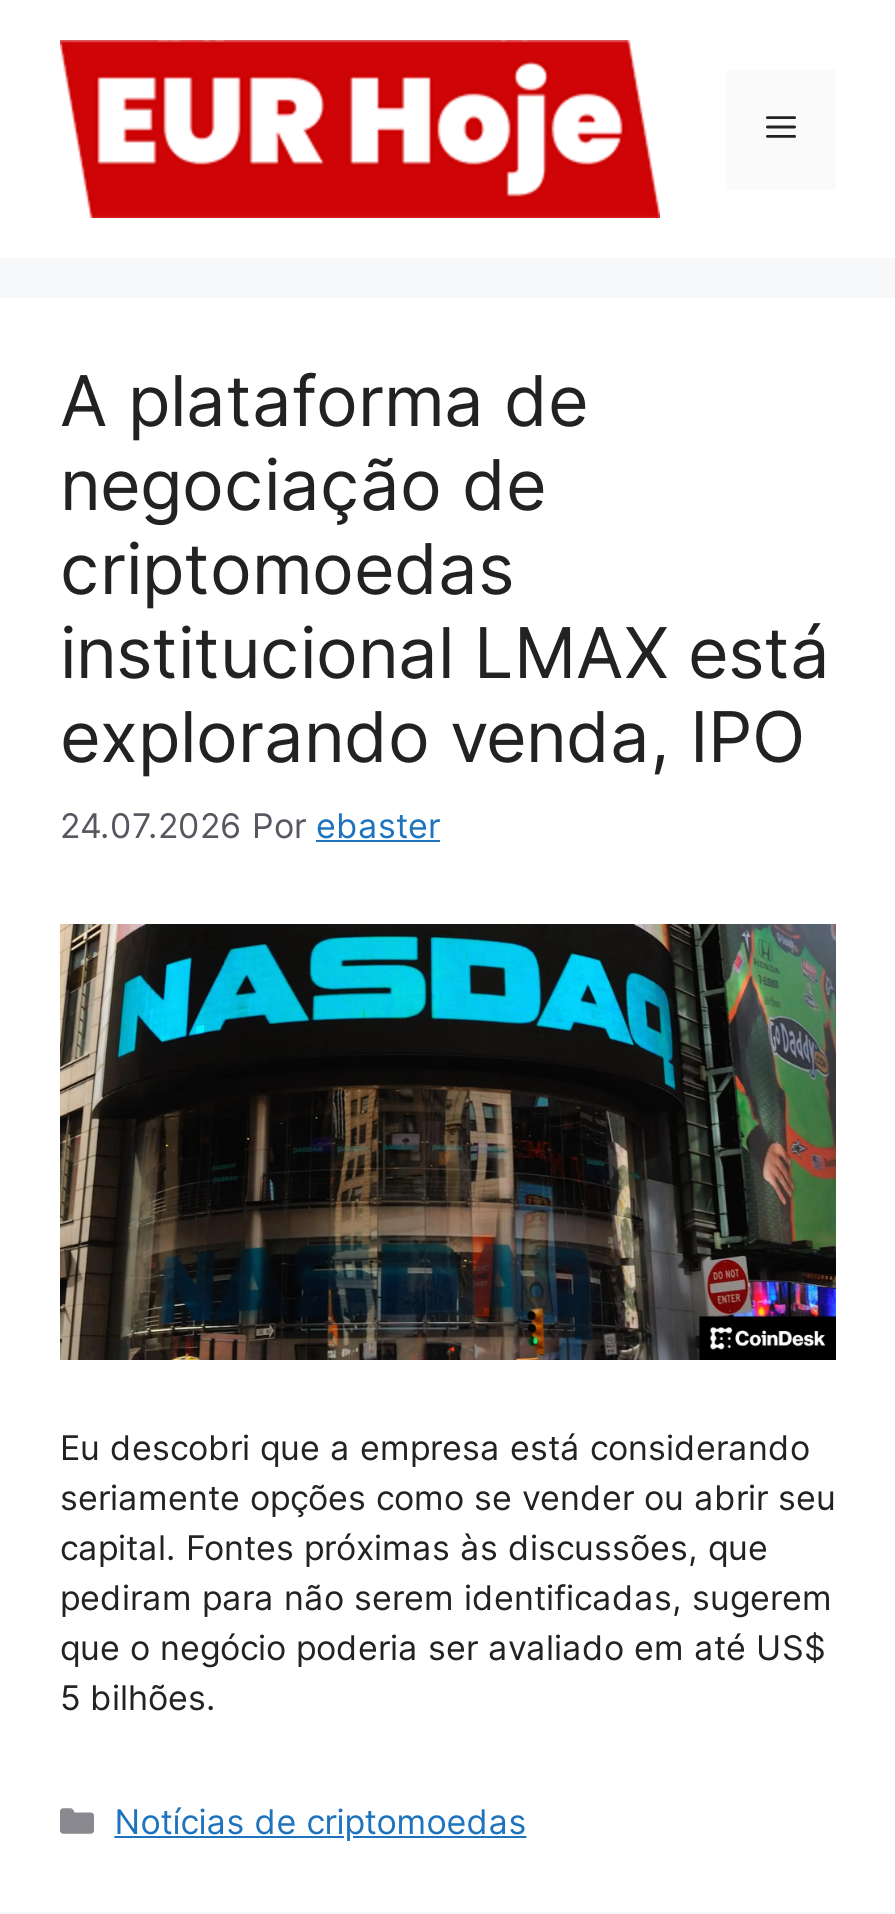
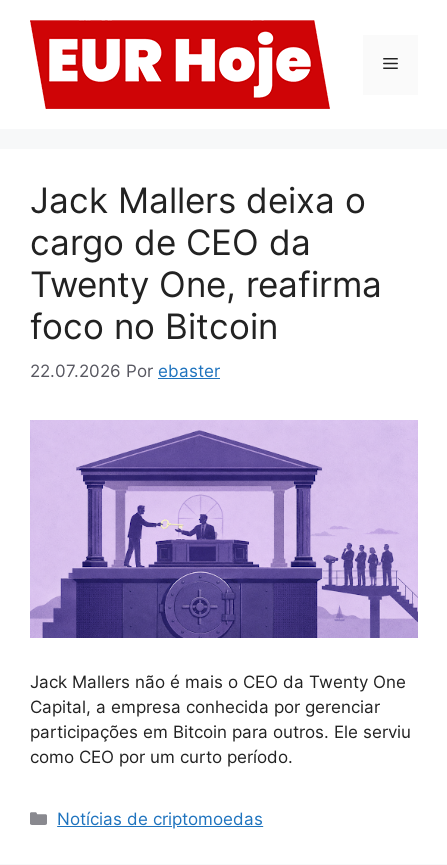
[60,358,830,845] A plataforma de | negociação de | criptomoedas | institucional LMAX está | explorando venda, IPO | 24.07.2026 Por ebaster -> [30,179,382,380] Jack Mallers deixa o | cargo de CEO da | Twenty One, reafirma | foco no Bitcoin | 22.07.2026 Por ebaster
[58,922,838,1330] [image] -> [30,420,419,615] [image]
[60,1428,836,1718] Eu descobri que a empresa está considerando | seriamente opções como se vender ou abrir seu | capital. Fontes próximas às discussões, que | pediram para não serem identificadas, sugerem | que o negócio poderia ser avaliado em até US$ | 5 bilhões. -> [30,672,411,767] Jack Mallers não é mais o CEO da Twenty One | Capital, a empresa conhecida por gerenciar | participações em Bitcoin para outros. Ele serviu | como CEO por um curto período.

